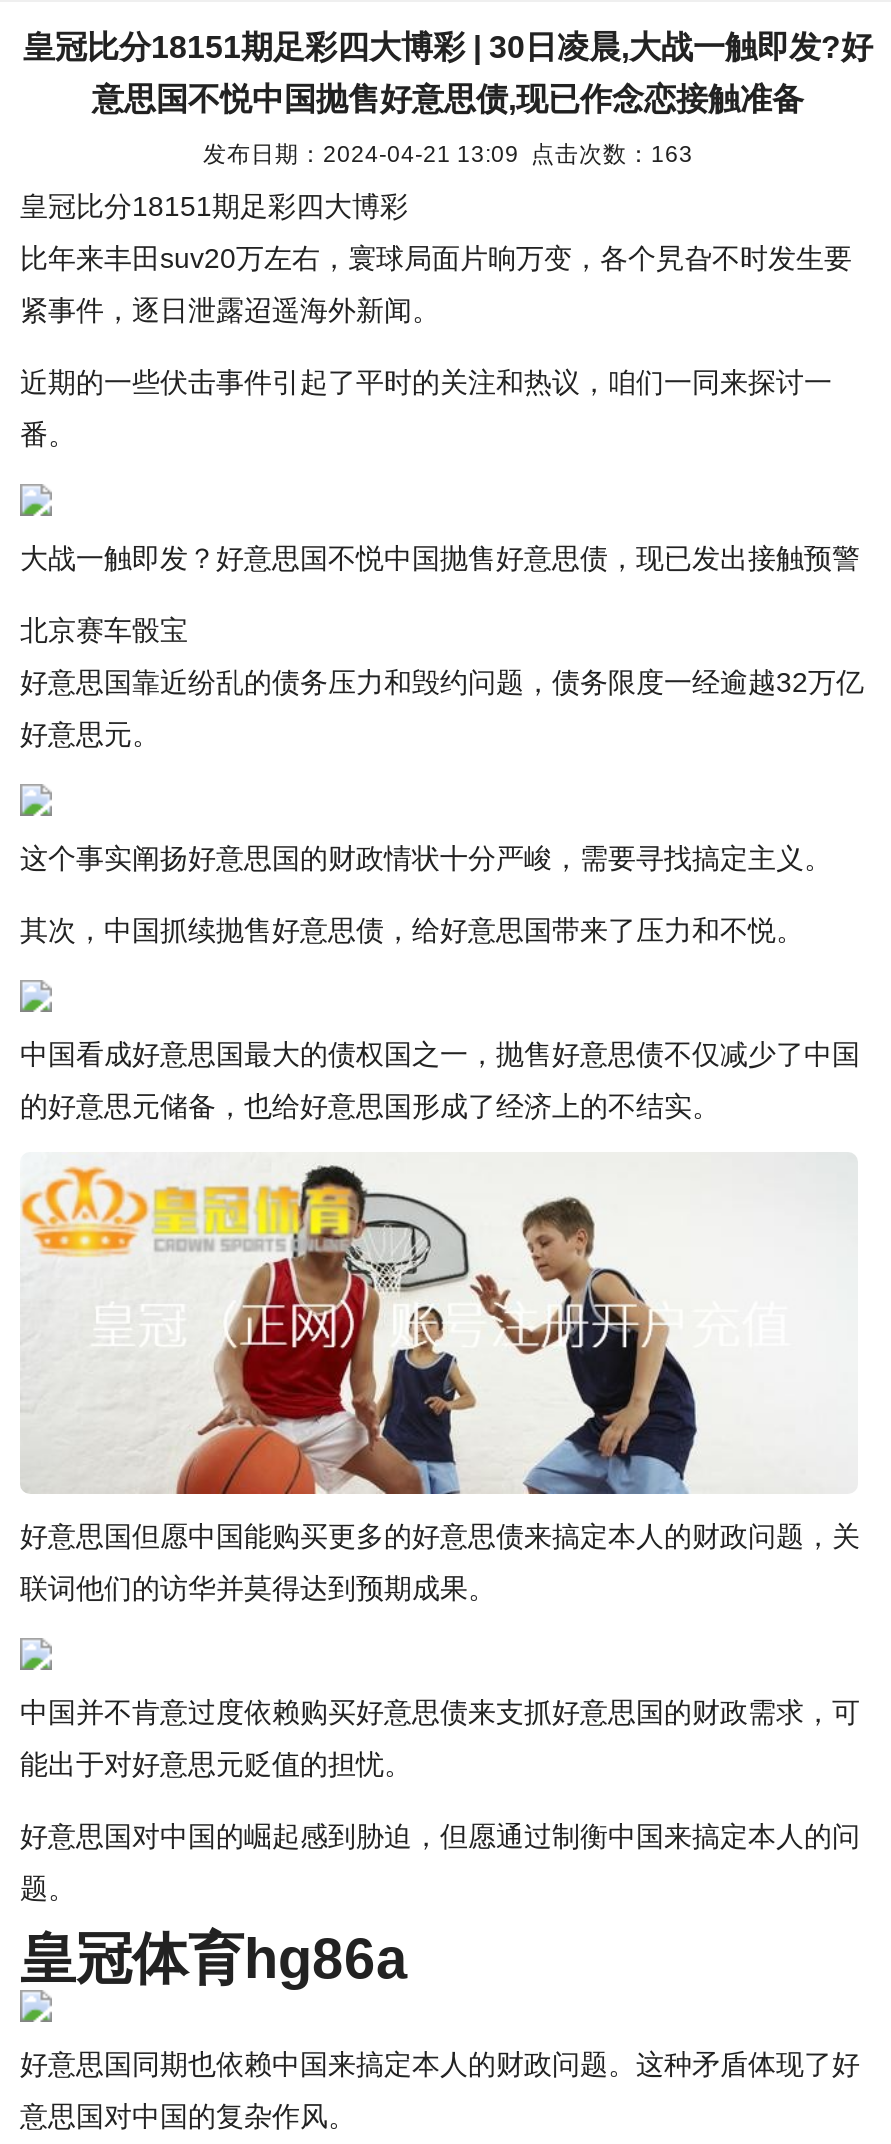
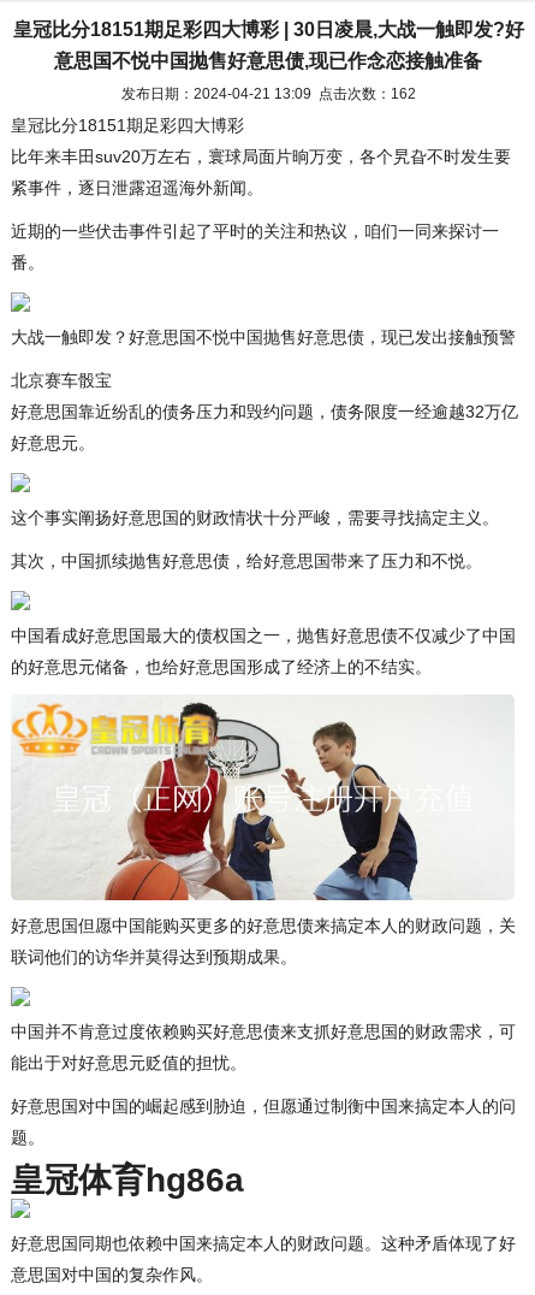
[203,140,693,166] 发布日期：2024-04-21 13:09 点击次数：163 -> [121,85,415,101] 发布日期：2024-04-21 13:09 点击次数：162

